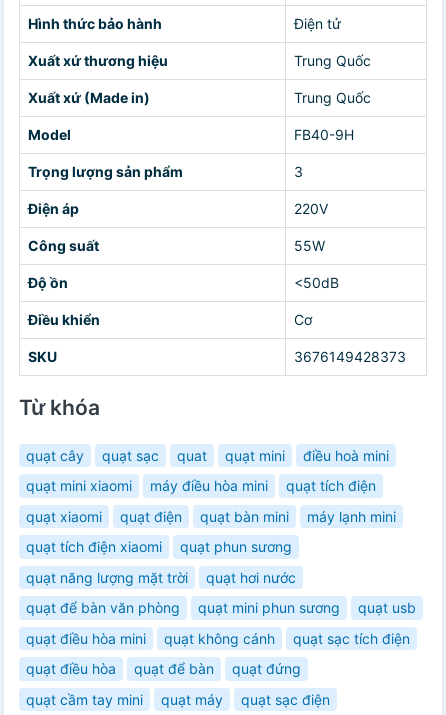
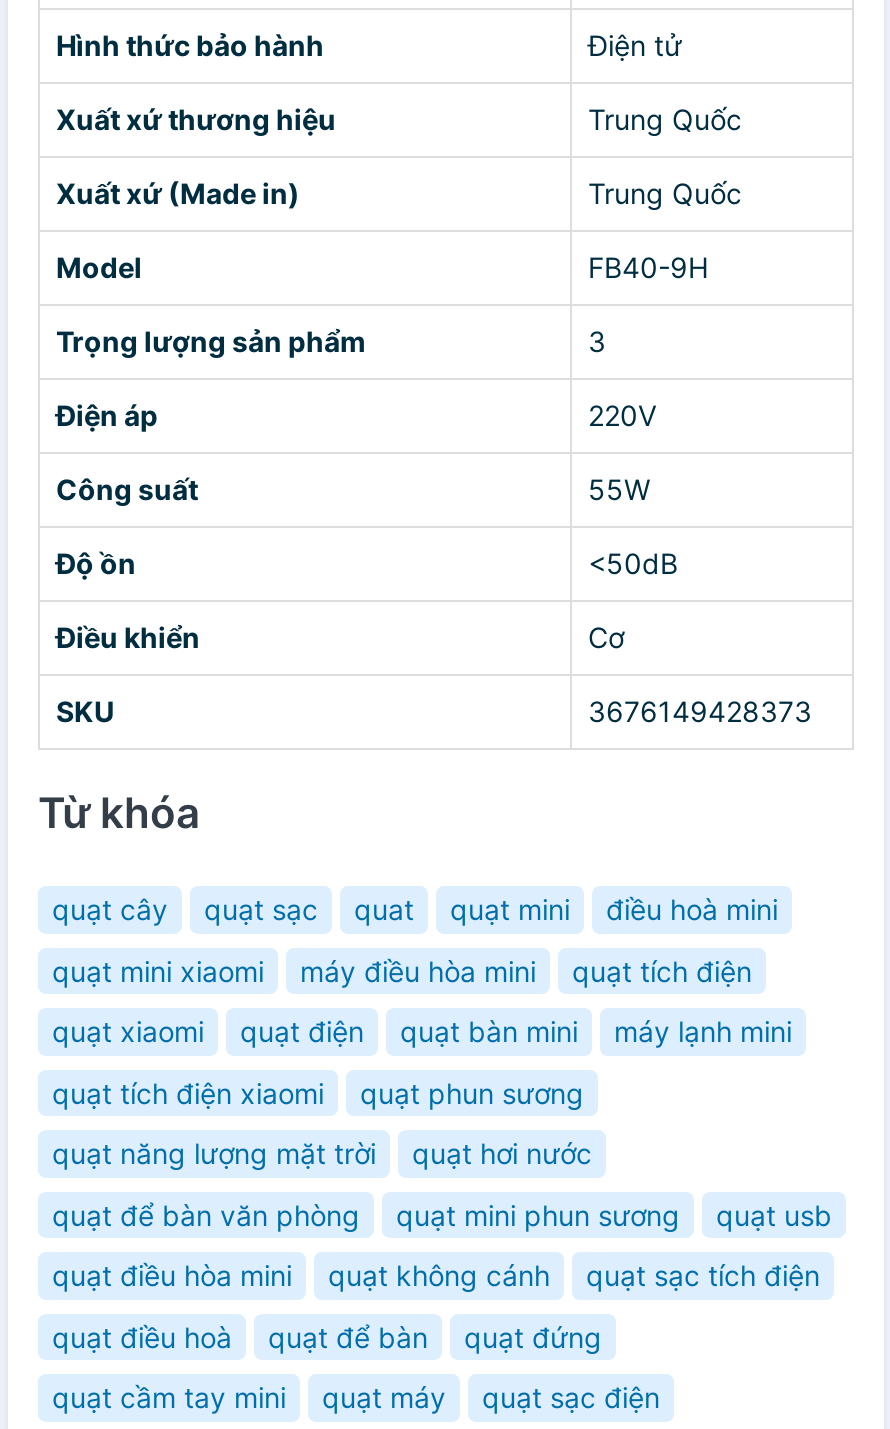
[26,660,116,677] quạt điều hòa -> [52,1319,232,1353] quạt điều hoà

